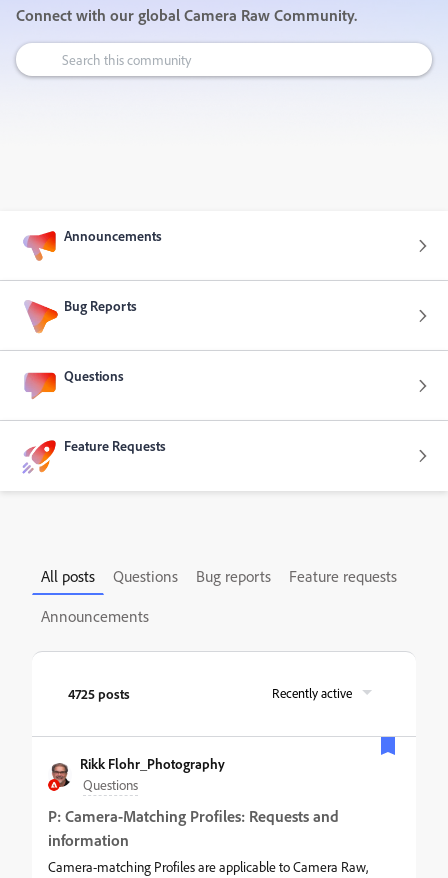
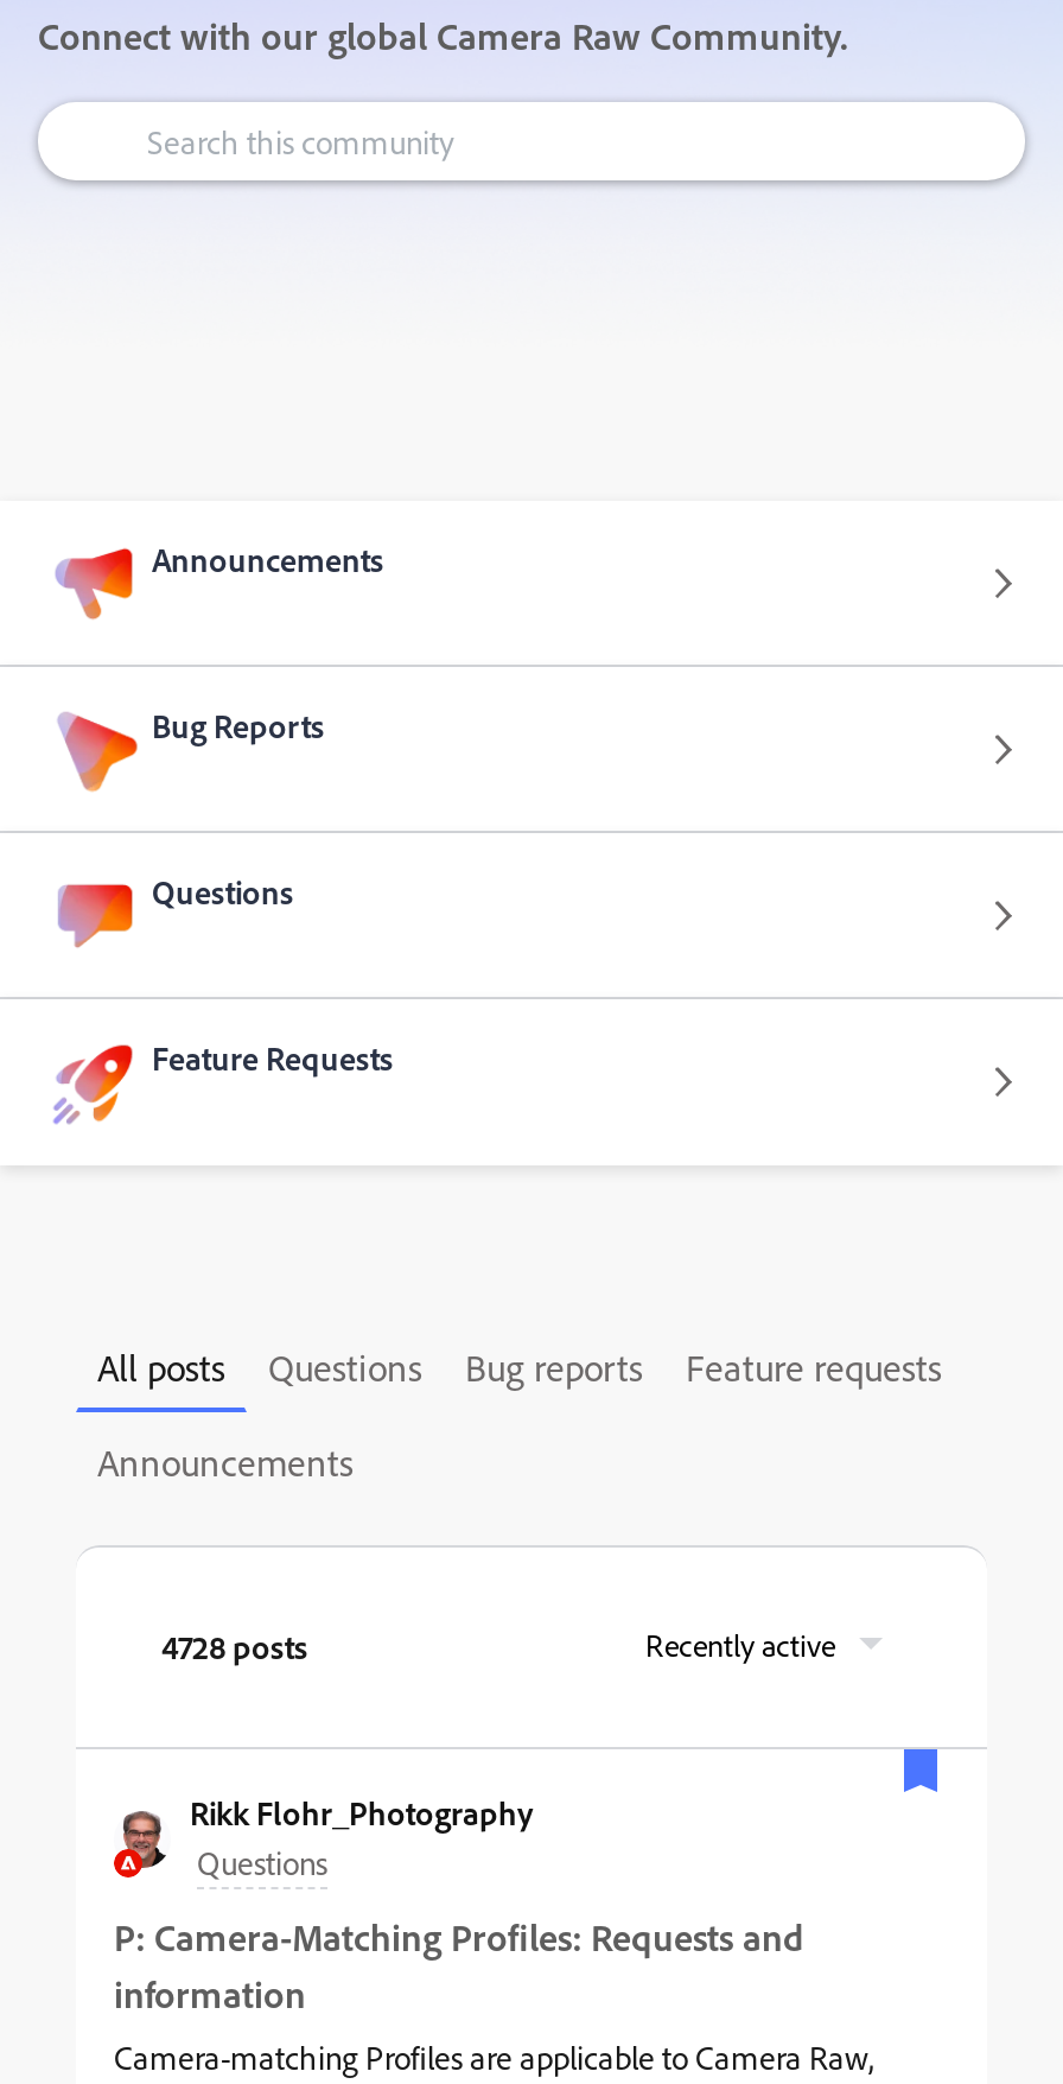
[68,685,130,702] 4725 posts -> [161,1626,308,1666] 4728 posts

